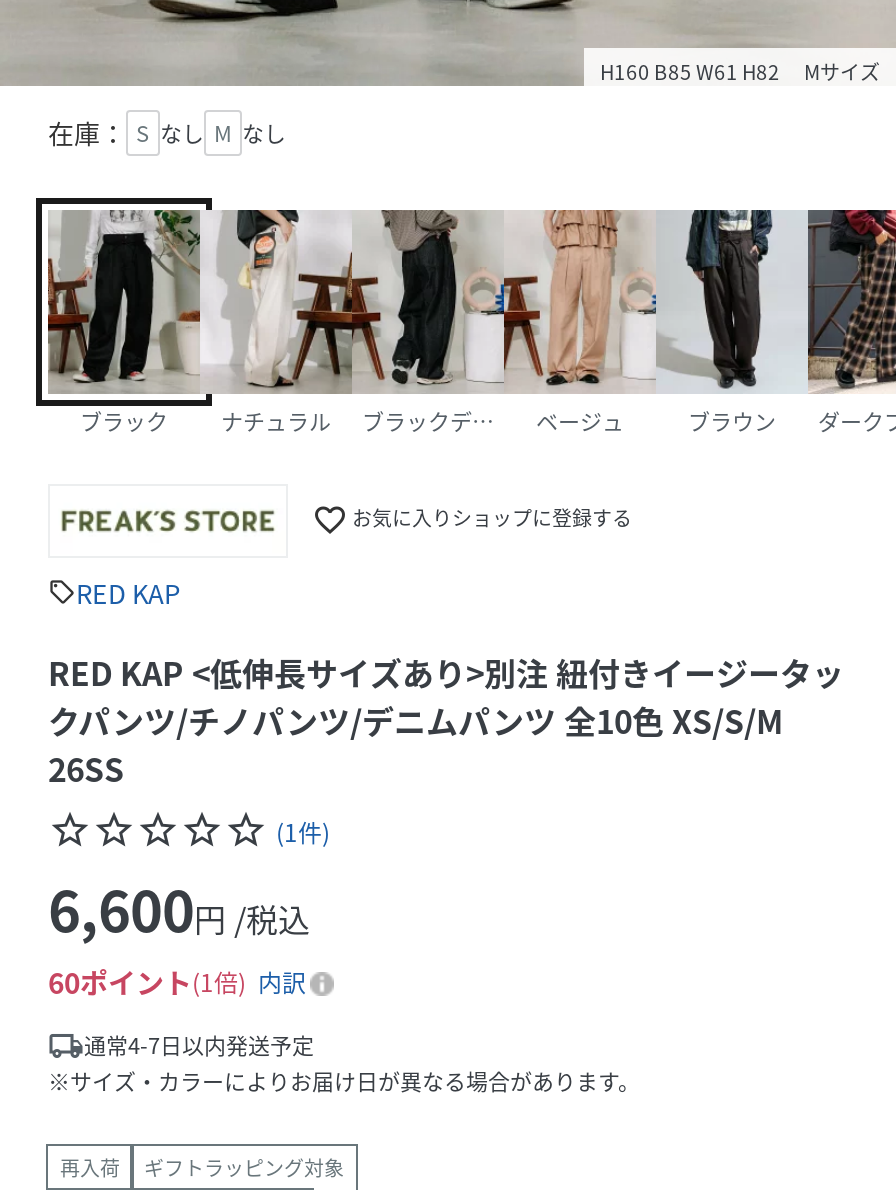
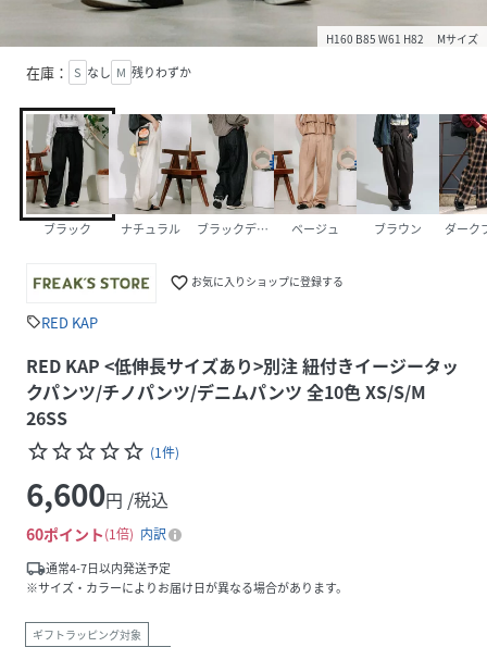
[48,115,286,153] 在庫： S なし M なし -> [26,62,191,83] 在庫： S なし M 残りわずか
[60,1152,120,1182] 再入荷 -> none

